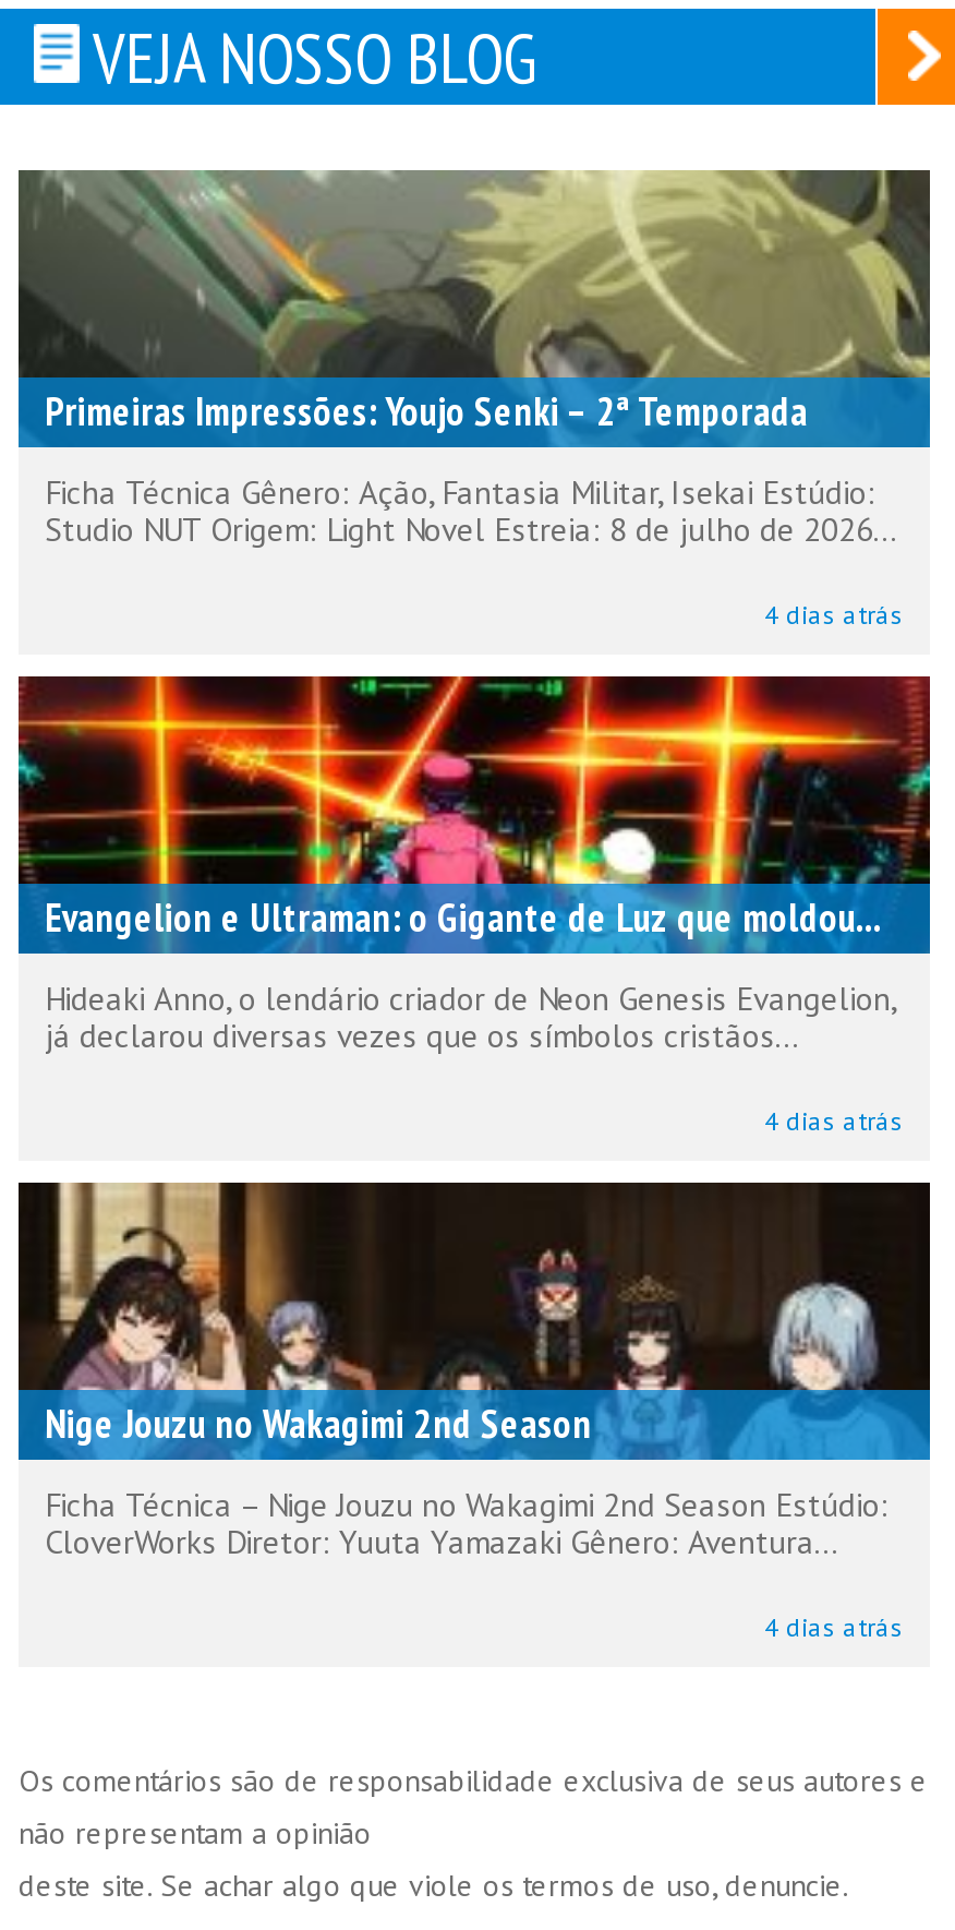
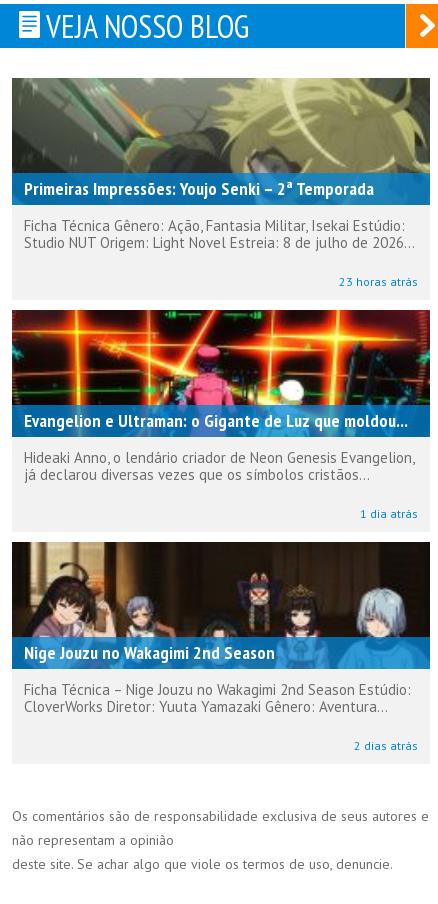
[764,598,904,631] 4 dias atrás -> [339,274,418,289] 23 horas atrás
[764,1104,904,1137] 4 dias atrás -> [360,506,418,521] 1 dia atrás
[764,1611,904,1643] 4 dias atrás -> [354,738,418,753] 2 dias atrás

